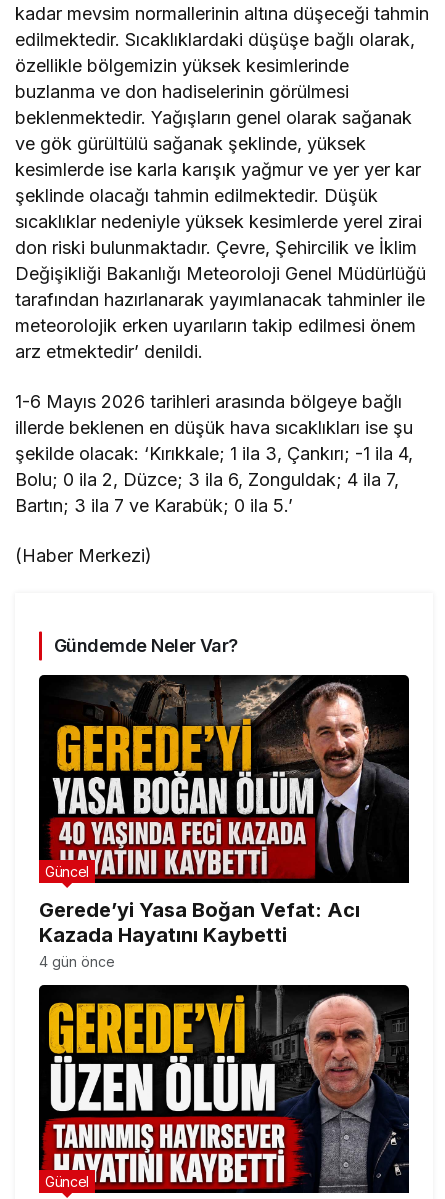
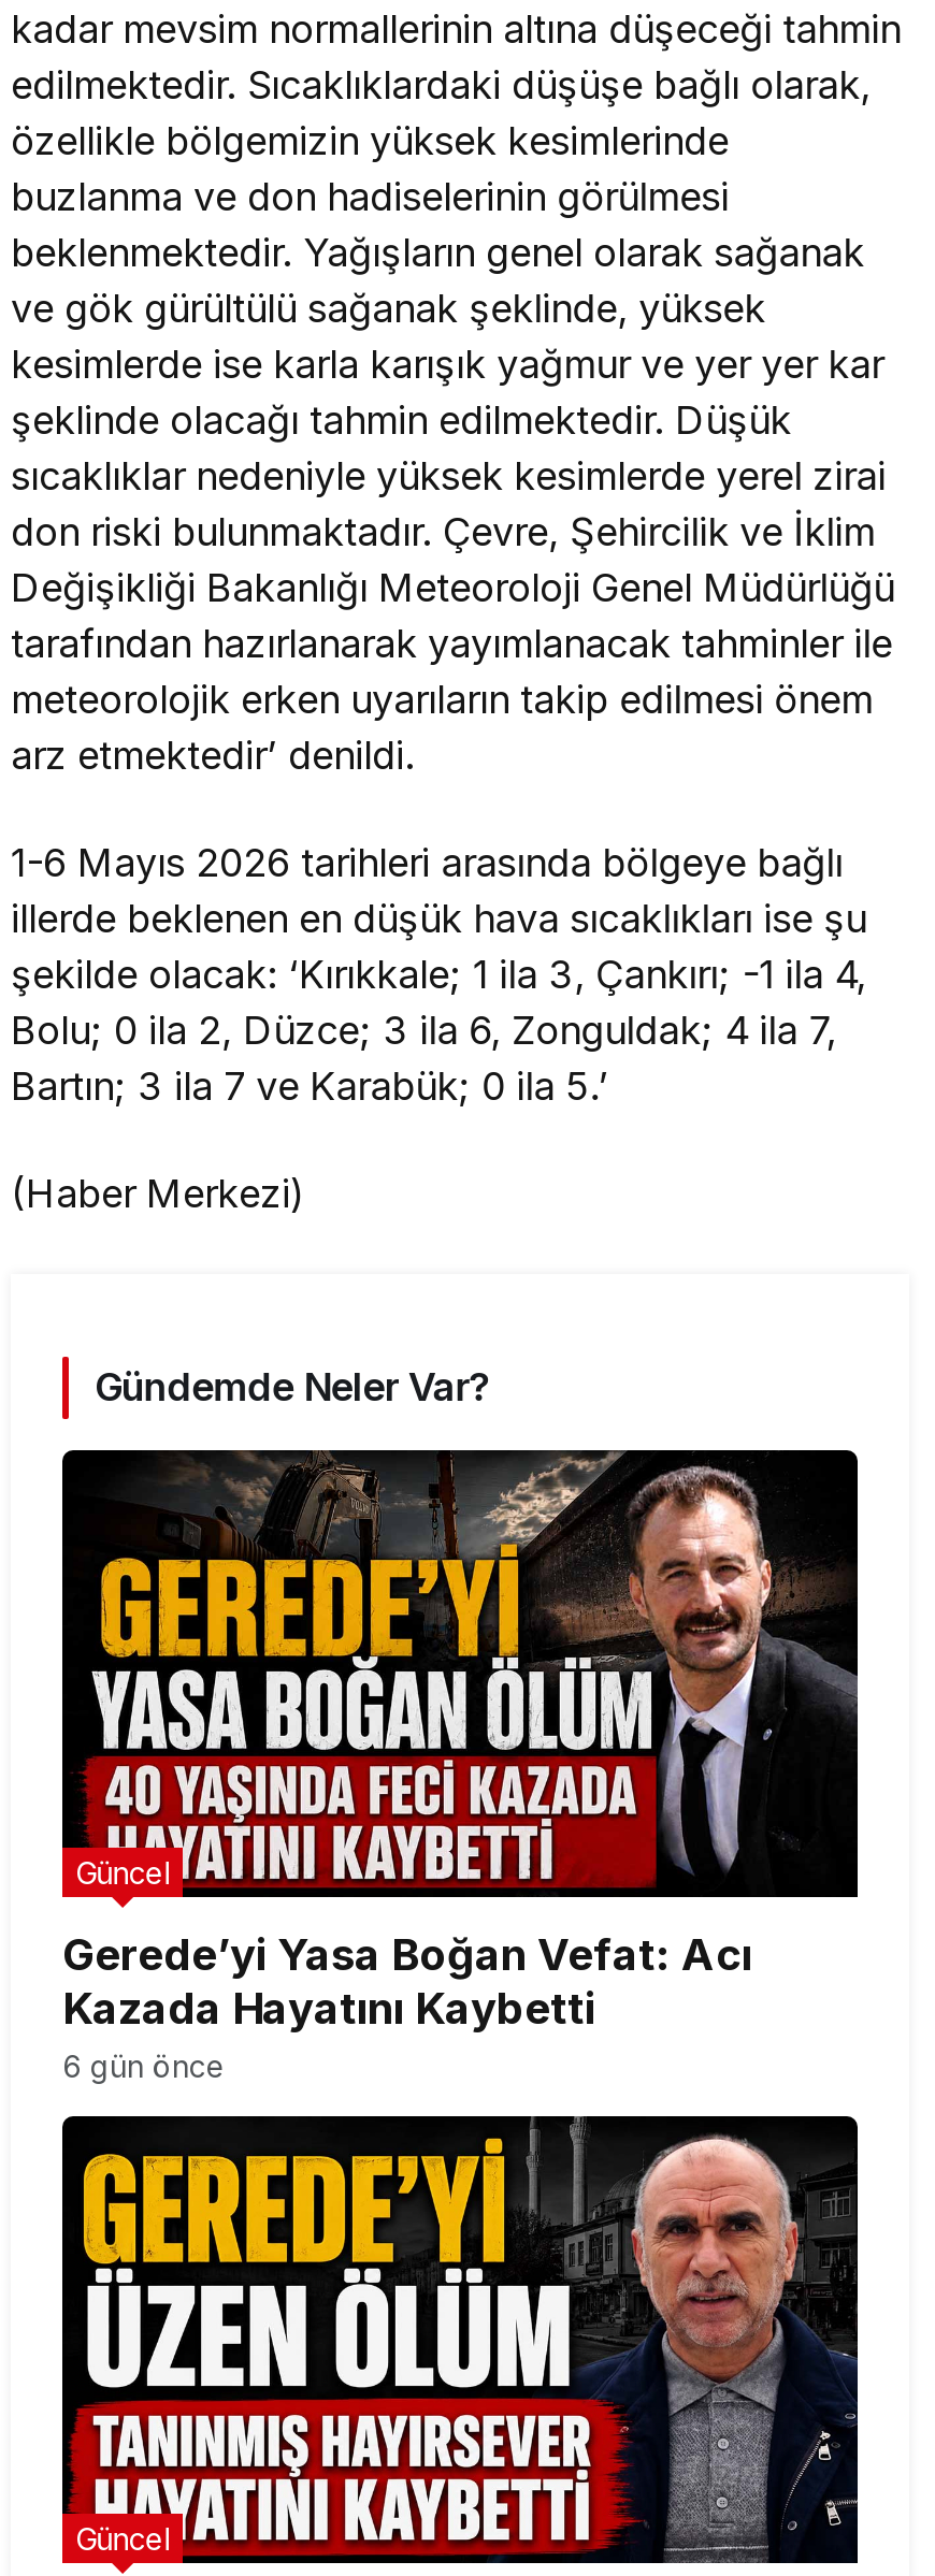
[39,953,115,970] 4 gün önce -> [62,2047,226,2083] 6 gün önce

